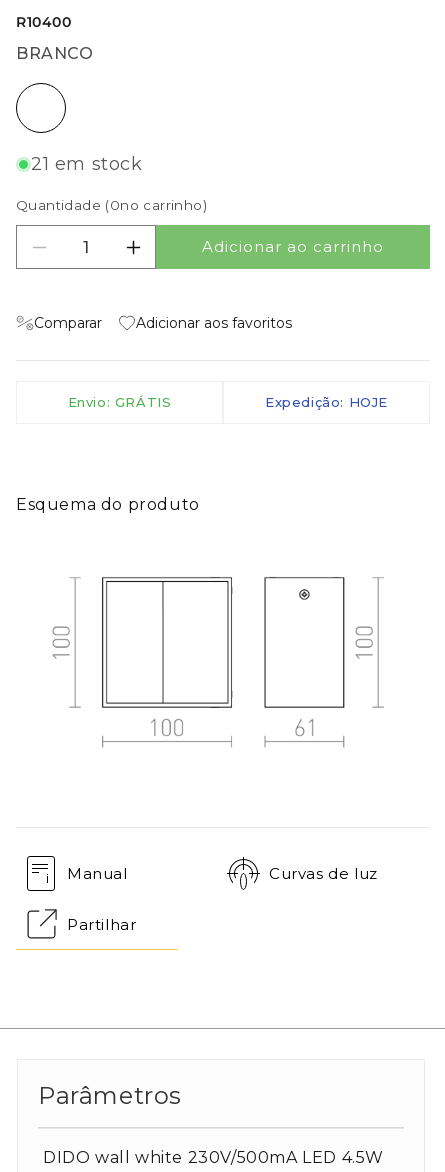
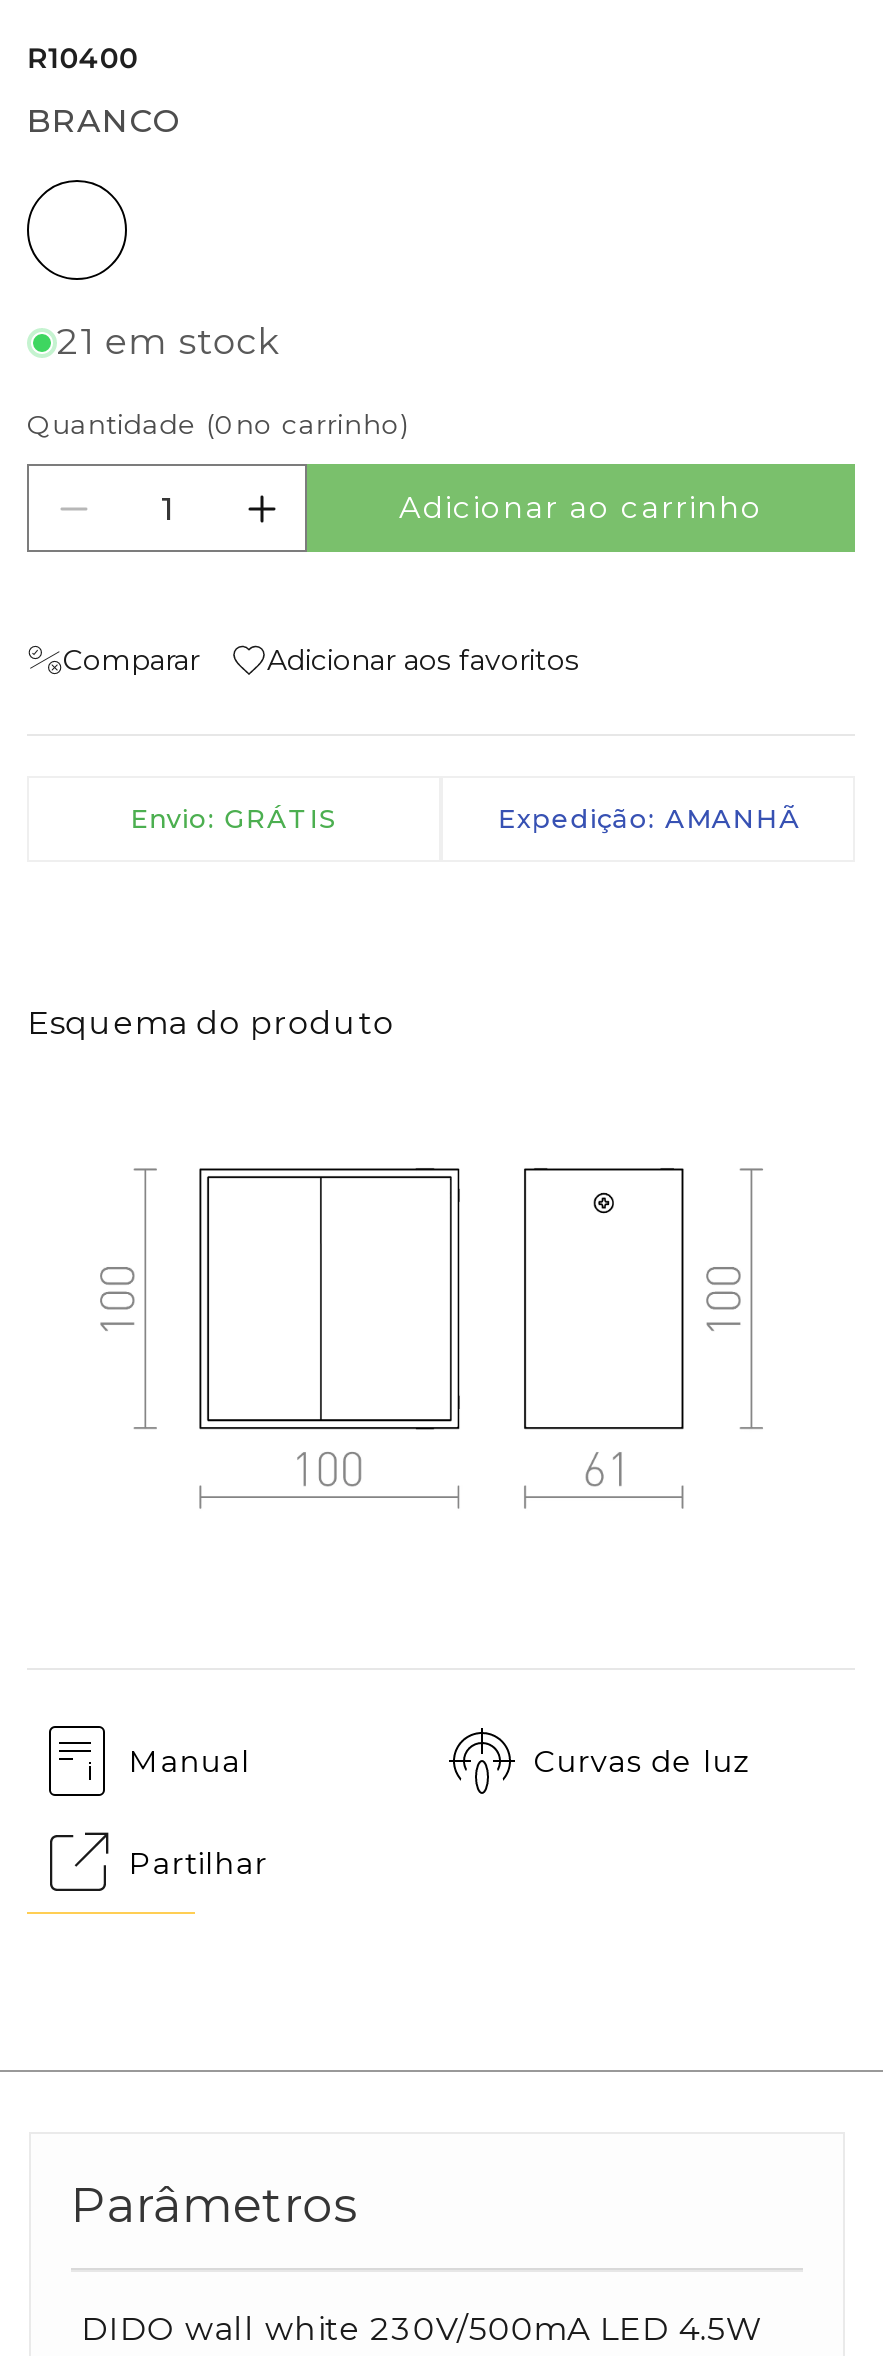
[265,394,388,410] Expedição: HOJE -> [498,802,798,834] Expedição: AMANHÃ

